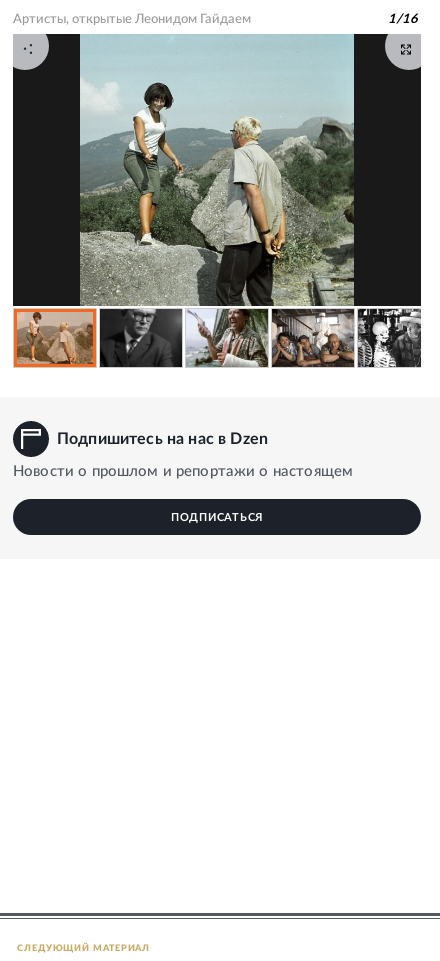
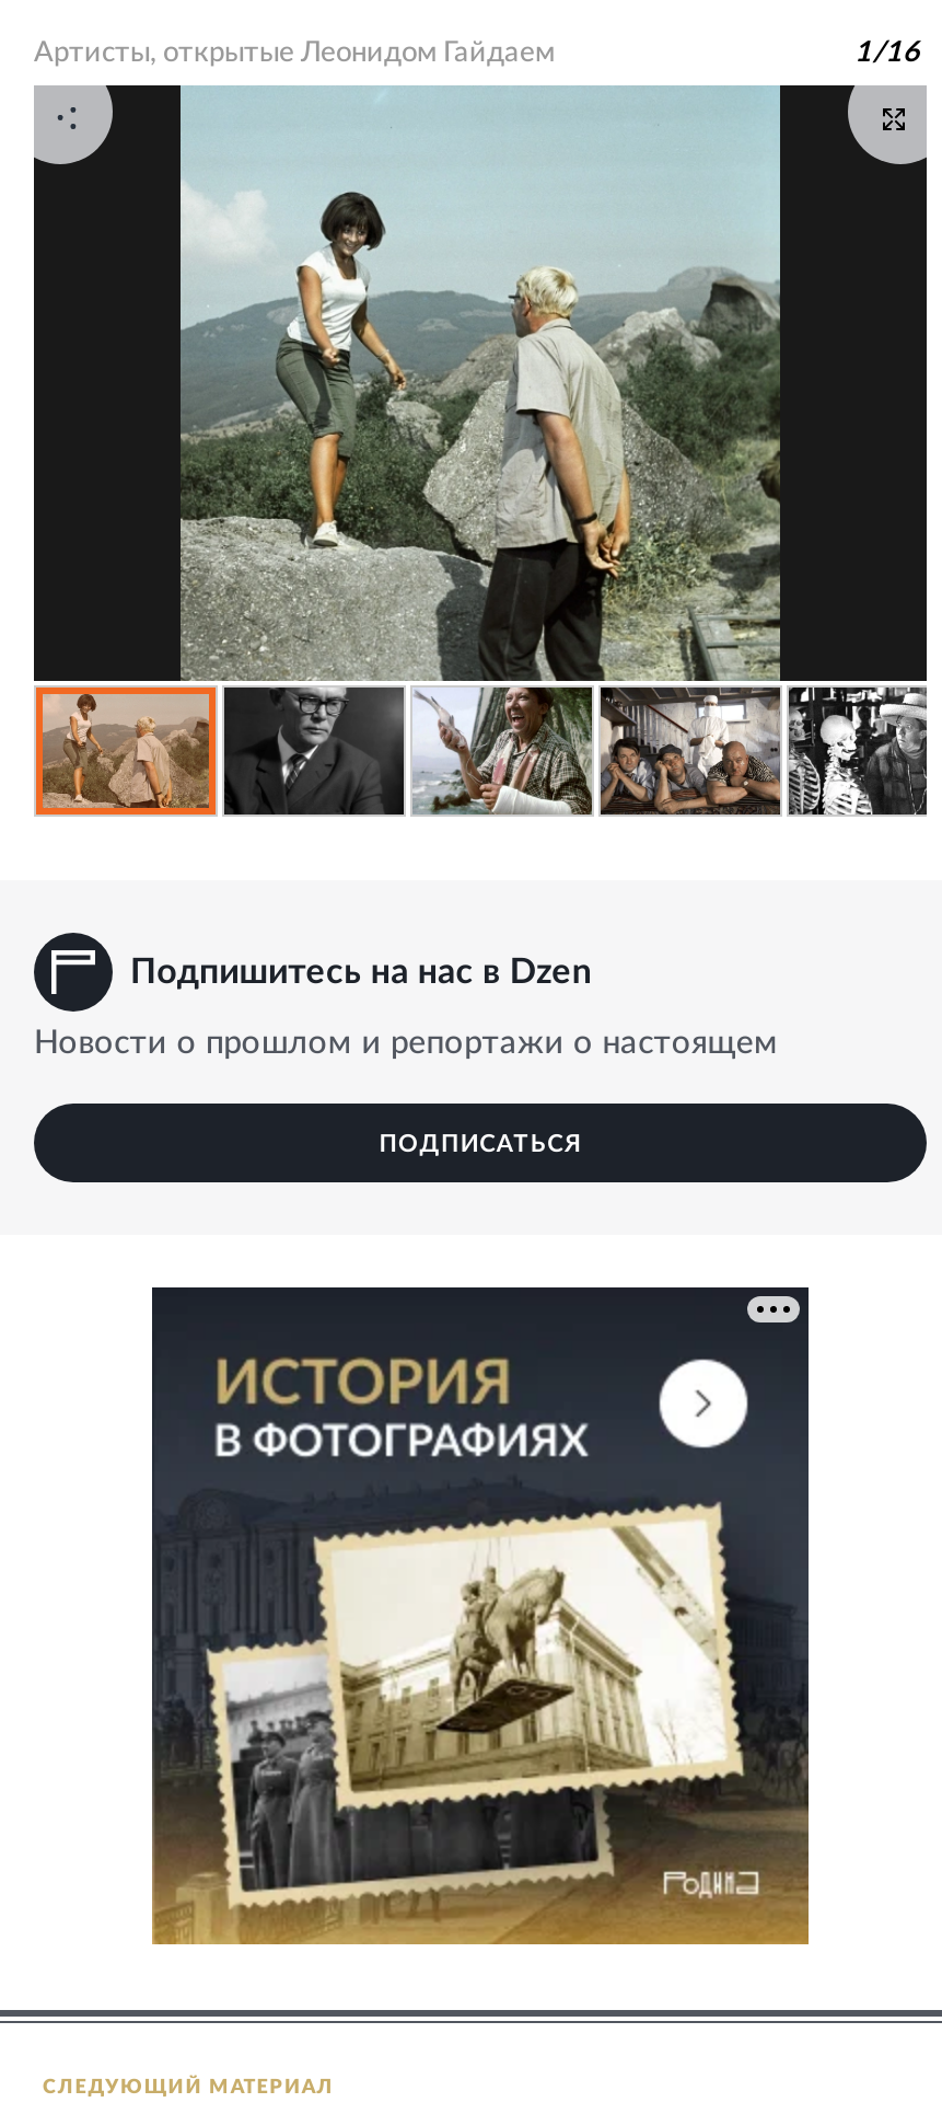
none -> [150,1285,811,1947] [image]

